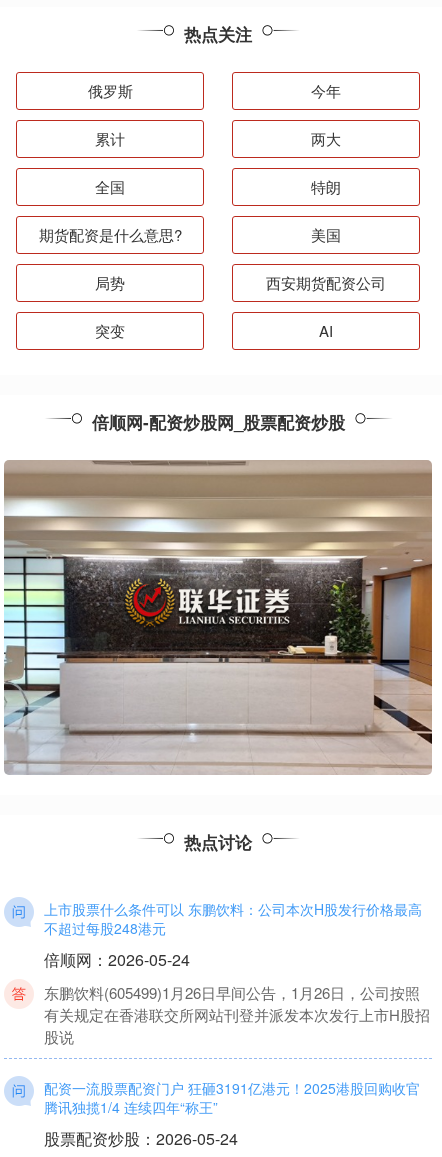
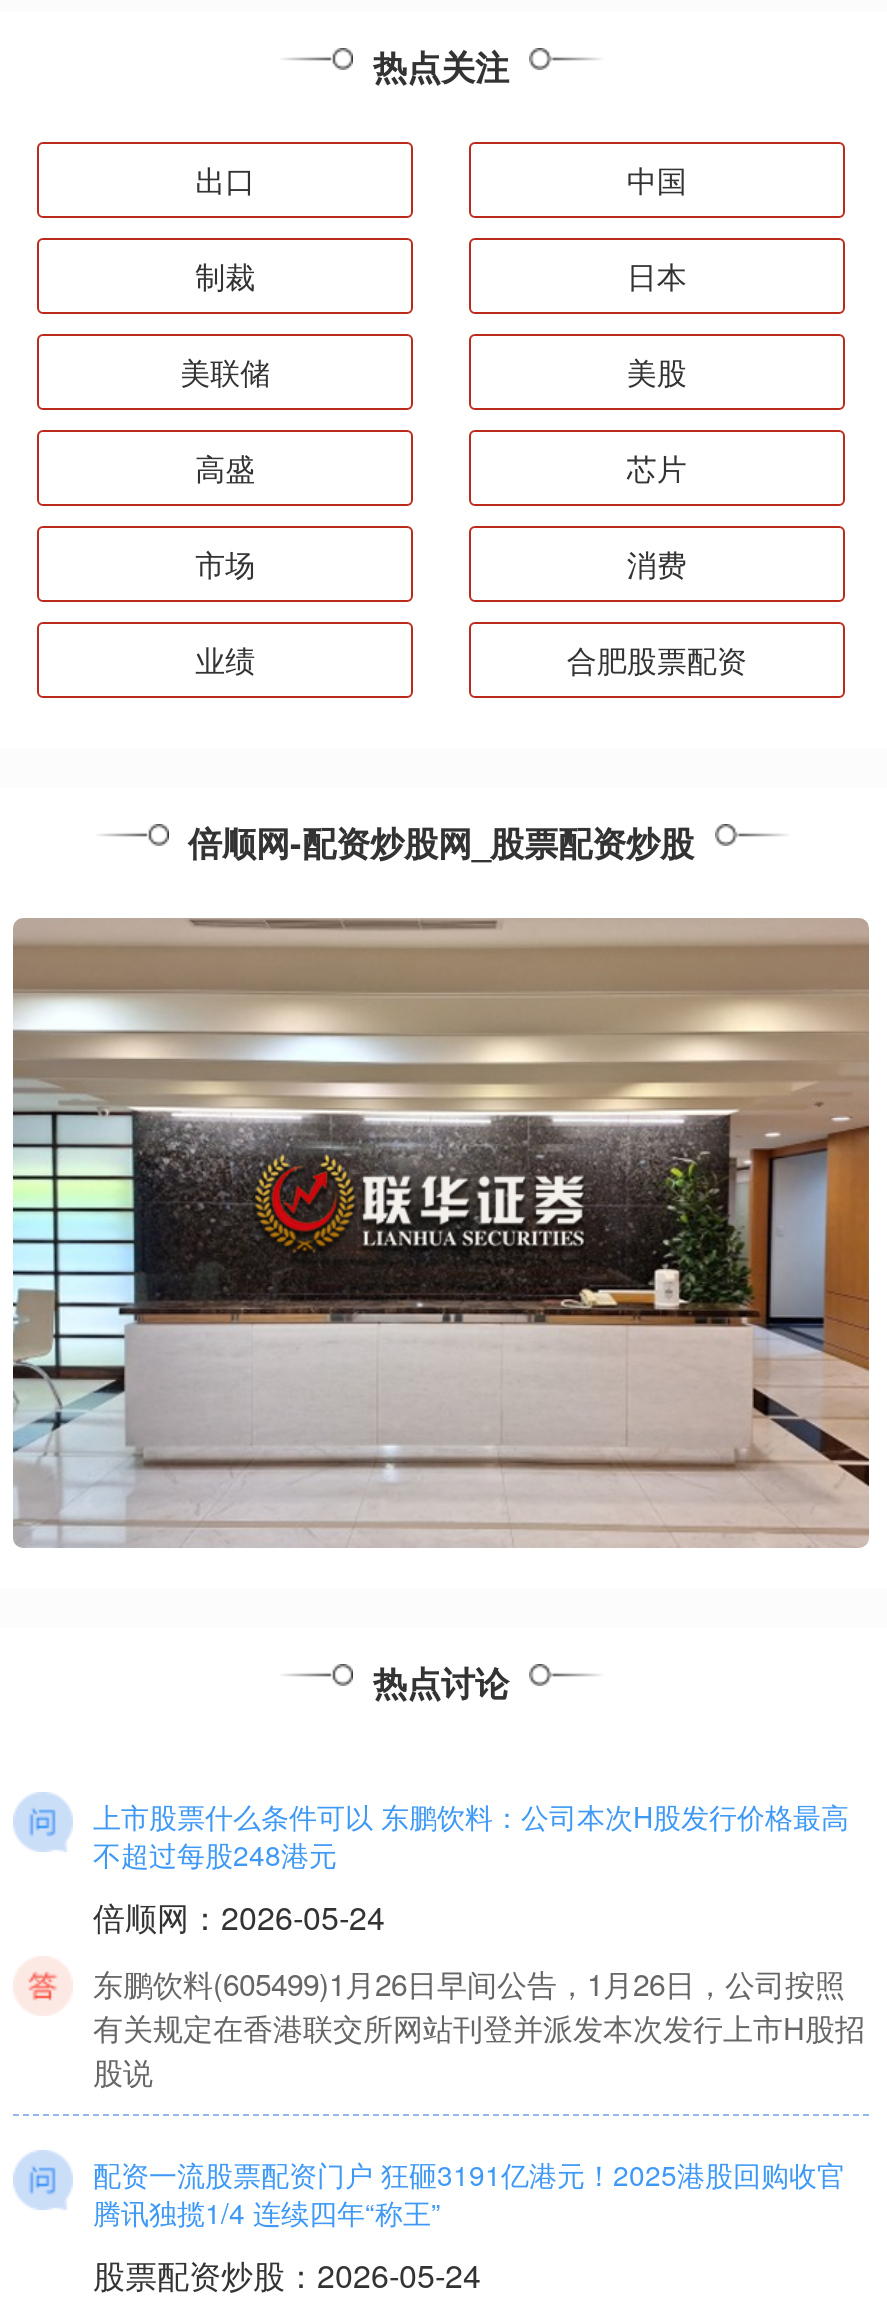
[88,80,341,101] 俄罗斯 | 今年 -> [195,157,687,199] 出口 | 中国
[95,128,341,149] 累计 | 两大 -> [195,253,687,295] 制裁 | 日本
[95,176,341,197] 全国 | 特朗 -> [180,349,687,391] 美联储 | 美股
[39,224,341,245] 期货配资是什么意思? | 美国 -> [195,445,687,487] 高盛 | 芯片
[95,272,386,293] 局势 | 西安期货配资公司 -> [195,541,687,583] 市场 | 消费
[95,320,333,341] 突变 | AI -> [195,637,747,679] 业绩 | 合肥股票配资

